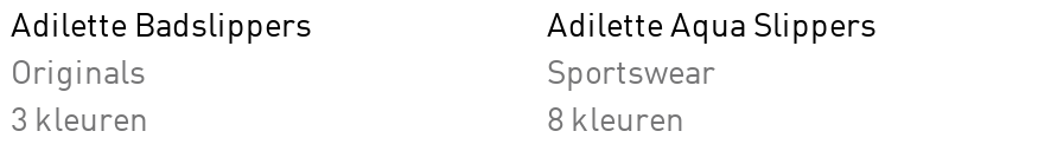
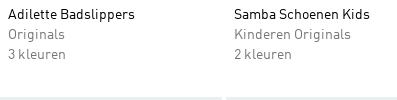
[547,11,877,138] Adilette Aqua Slippers | Sportswear | 8 kleuren -> [234,8,370,62] Samba Schoenen Kids | Kinderen Originals | 2 kleuren

